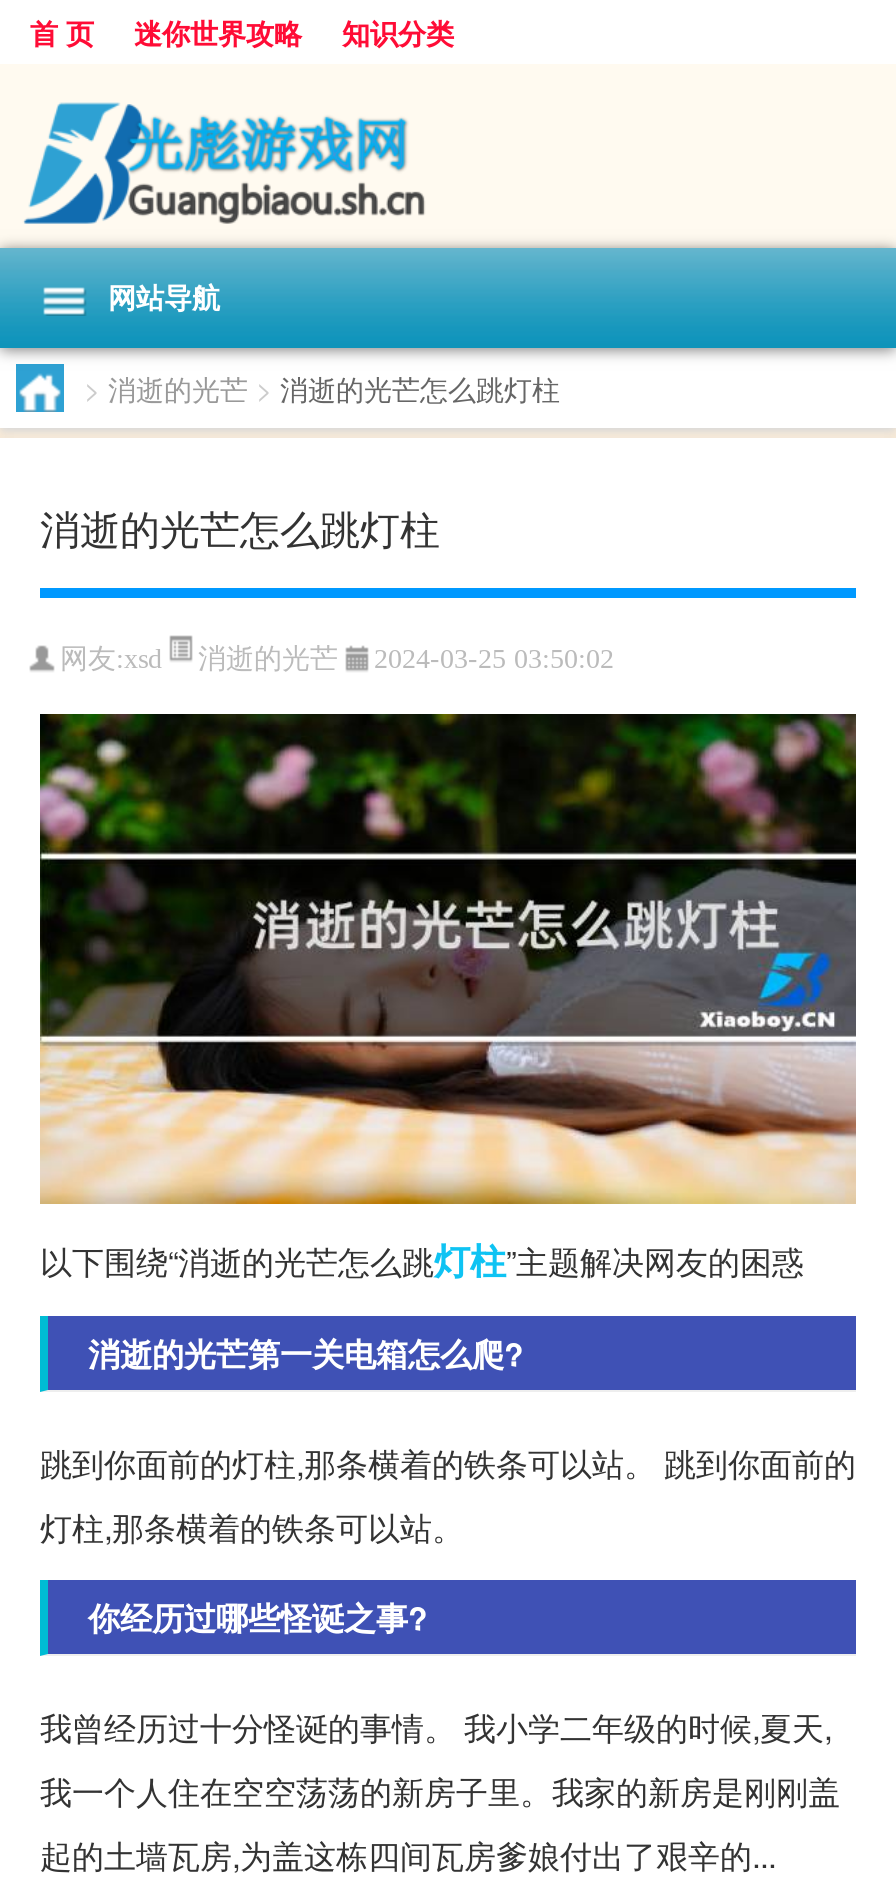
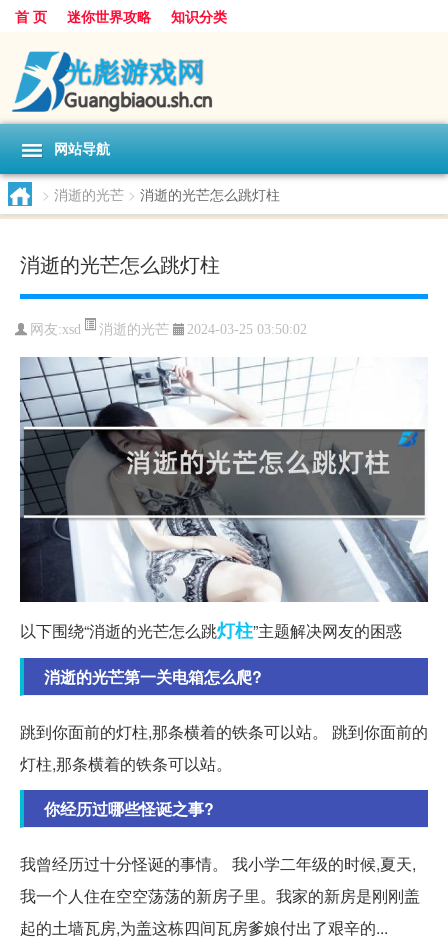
[38,712,858,1206] [image] -> [19,356,429,603] [image]

